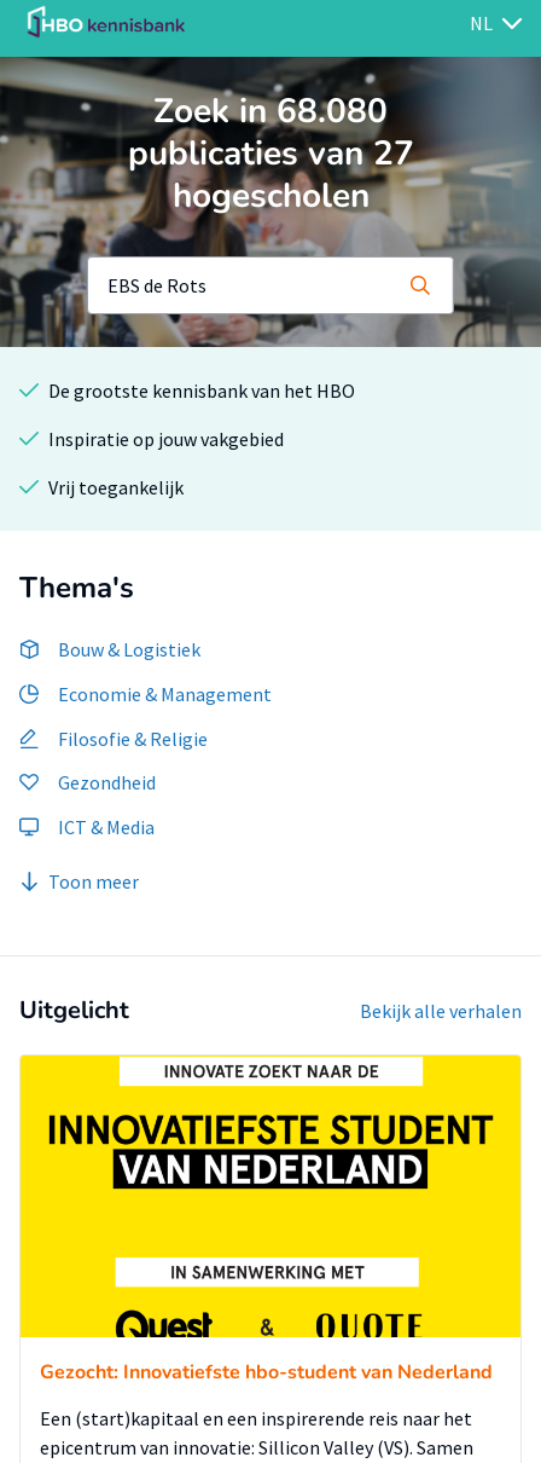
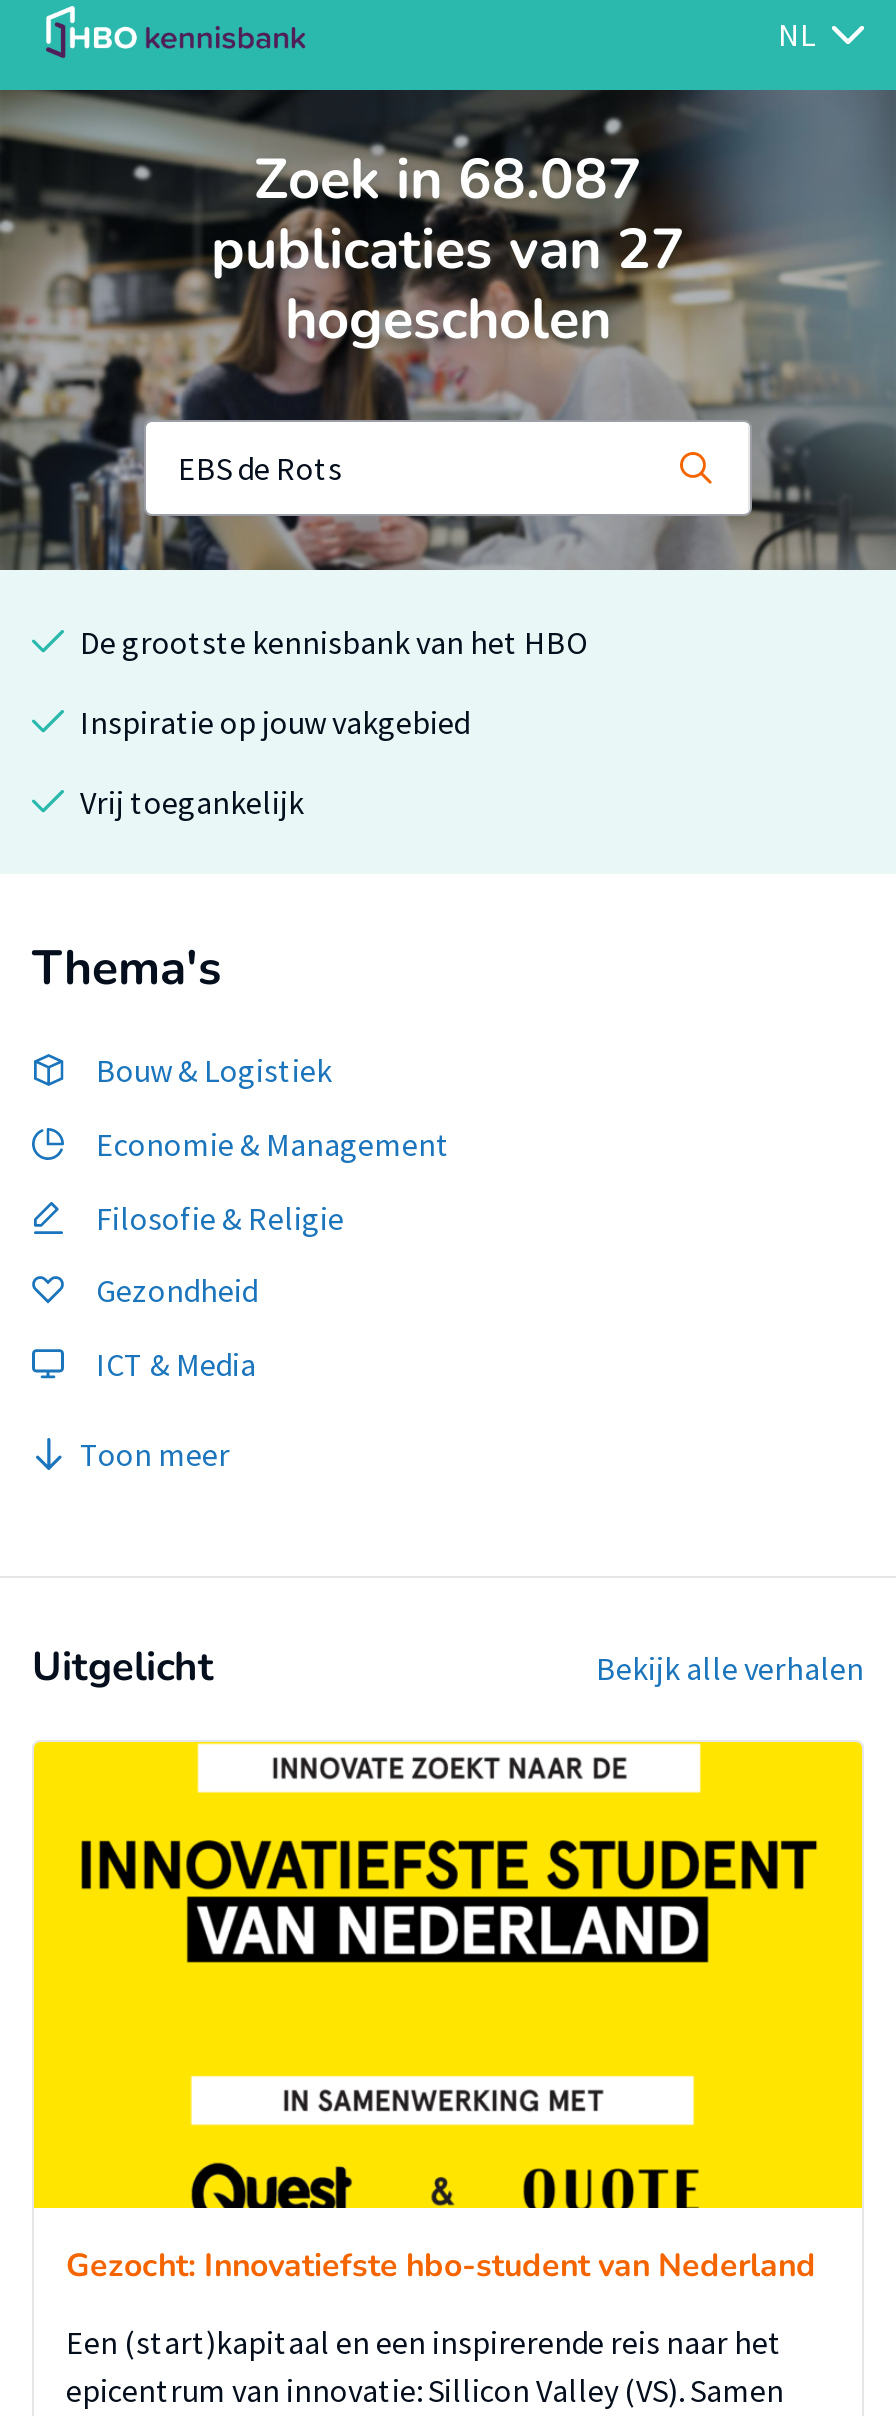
[153,88,388,134] Zoek in 68.080 -> [254,141,642,217] Zoek in 68.087

